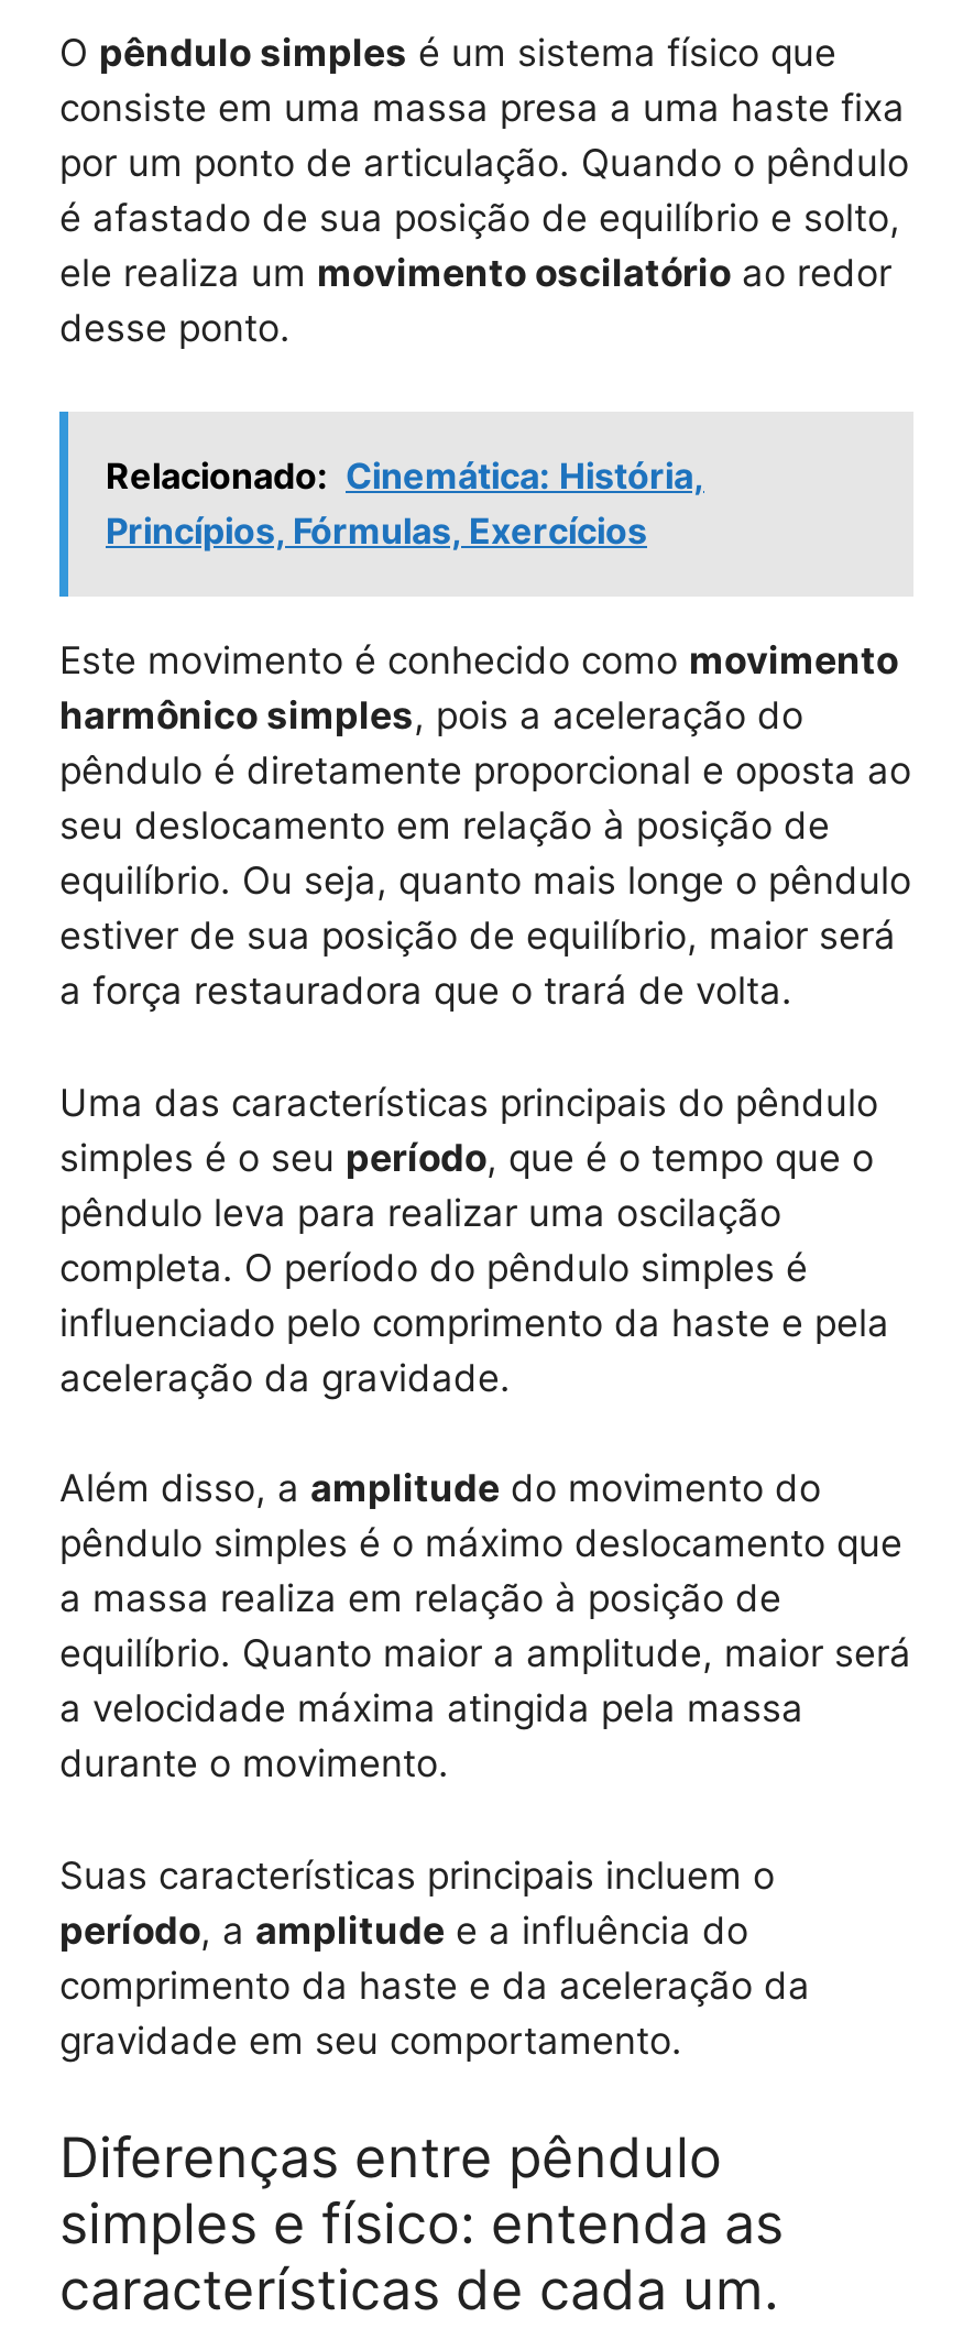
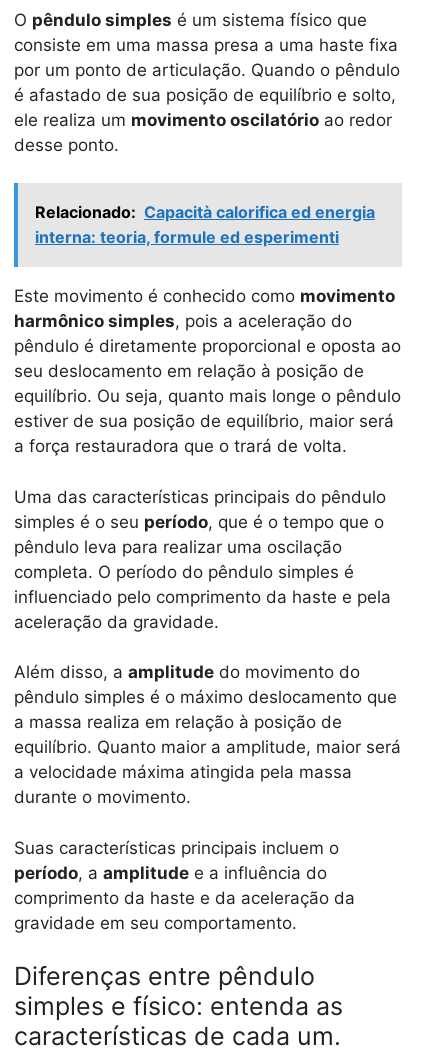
[106,453,704,553] Relacionado: Cinemática: História, | Princípios, Fórmulas, Exercícios -> [35,202,375,247] Relacionado: Capacità calorifica ed energia | interna: teoria, formule ed esperimenti

